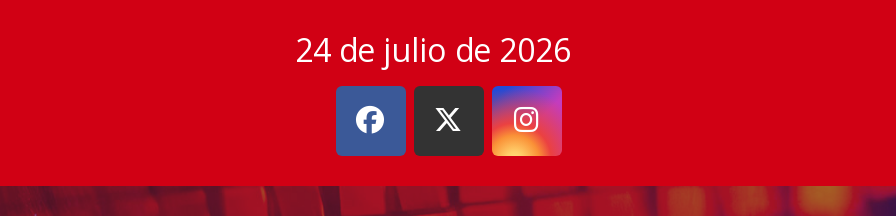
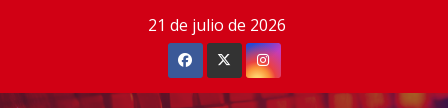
[295,28,571,72] 24 de julio de 2026 -> [147,14,285,36] 21 de julio de 2026

